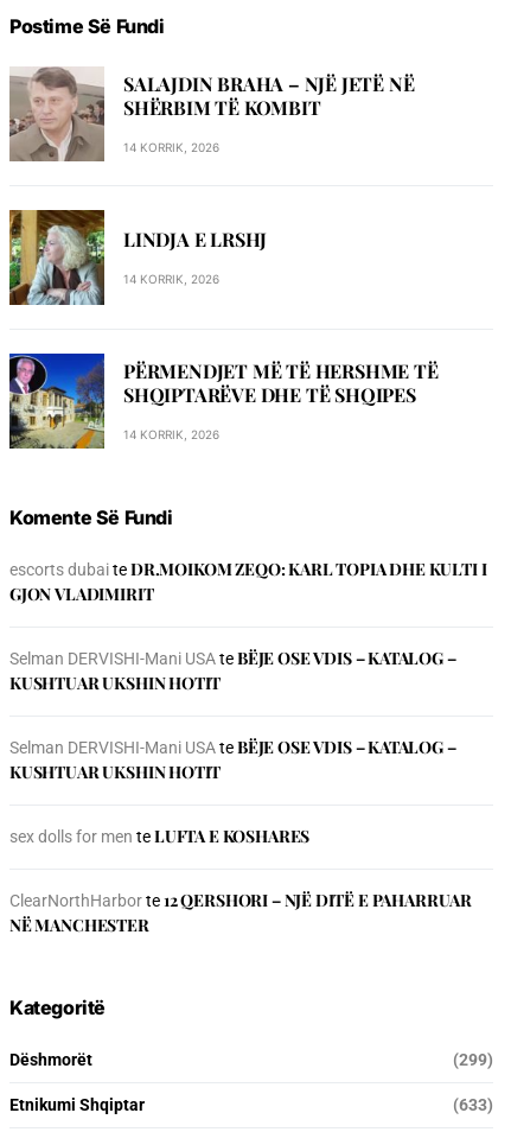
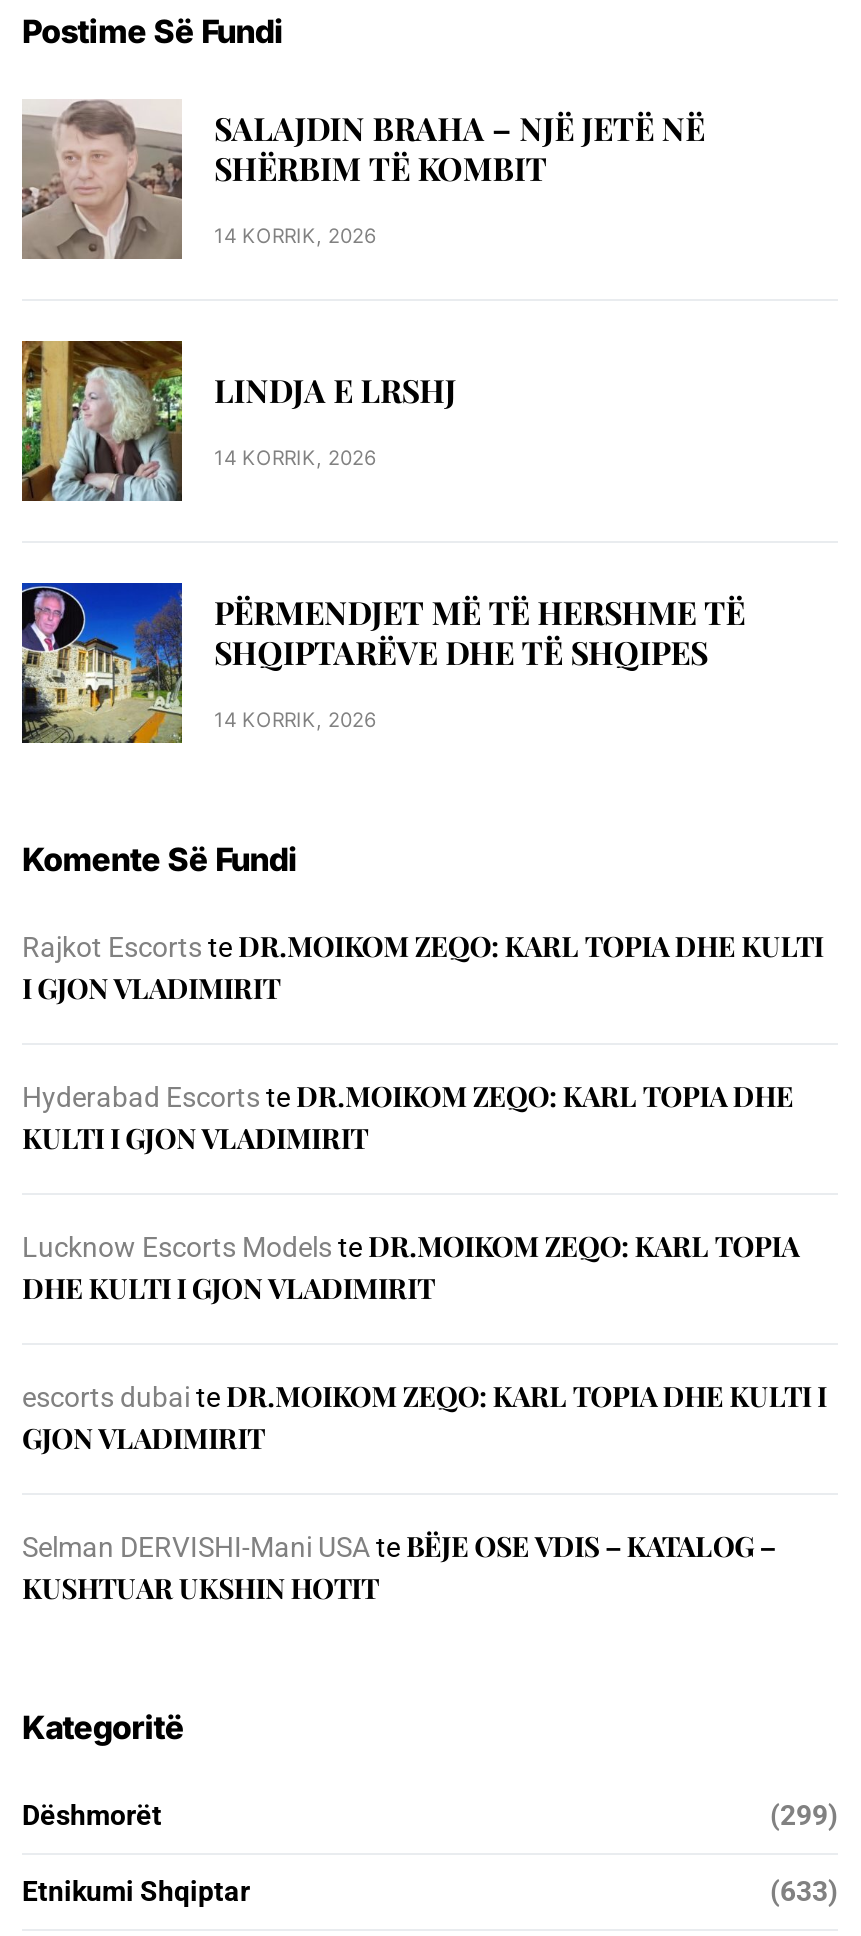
none -> [22,928,823,1308] Rajkot Escorts te DR.MOIKOM ZEQO: KARL TOPIA DHE KULTI | I GJON VLADIMIRIT | Hyderabad Escorts te DR.MOIKOM ZEQO: KARL TOPIA DHE | KULTI I GJON VLADIMIRIT | Lucknow Escorts Models te DR.MOIKOM ZEQO: KARL TOPIA | DHE KULTI I GJON VLADIMIRIT
moved [9,558,486,695] -> [22,1378,827,1608]: escorts dubai te DR.MOIKOM ZEQO: KARL TOPIA DHE KULTI I | GJON VLADIMIRIT | Selman DERVISHI-Mani USAte BЁJE OSE VDIS – KATALOG – | KUSHTUAR UKSHIN HOTIT
[9,736,472,937] Selman DERVISHI-Mani USAte BЁJE OSE VDIS – KATALOG – | KUSHTUAR UKSHIN HOTIT | sex dolls for men te LUFTA E KOSHARES | ClearNorthHarbor te 12 QERSHORI – NJË DITË E PAHARRUAR | NË MANCHESTER -> none

